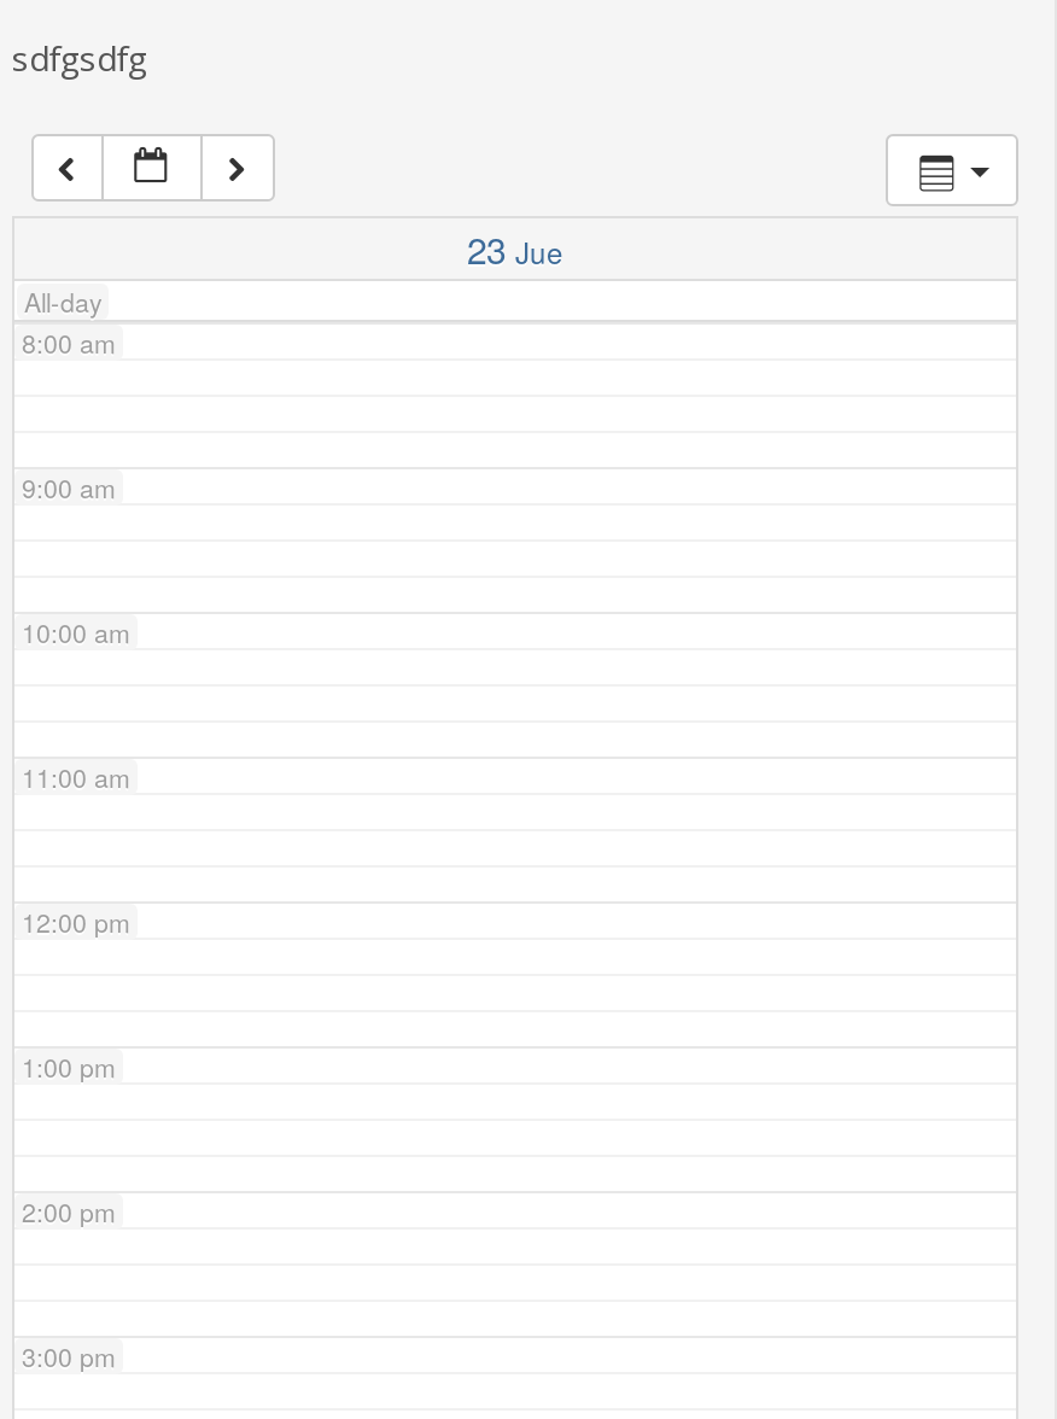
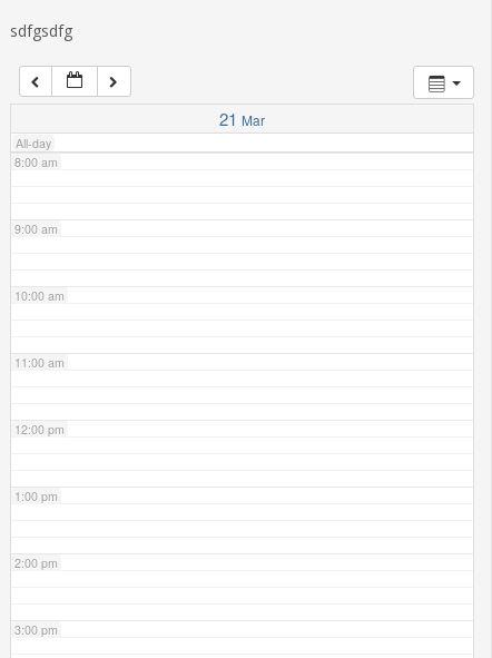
[467,224,563,274] 23 Jue -> [219,107,265,130] 21 Mar

